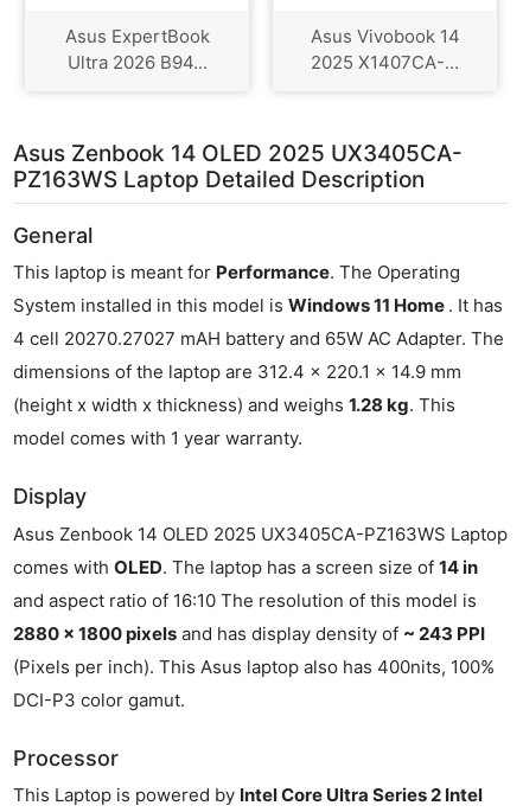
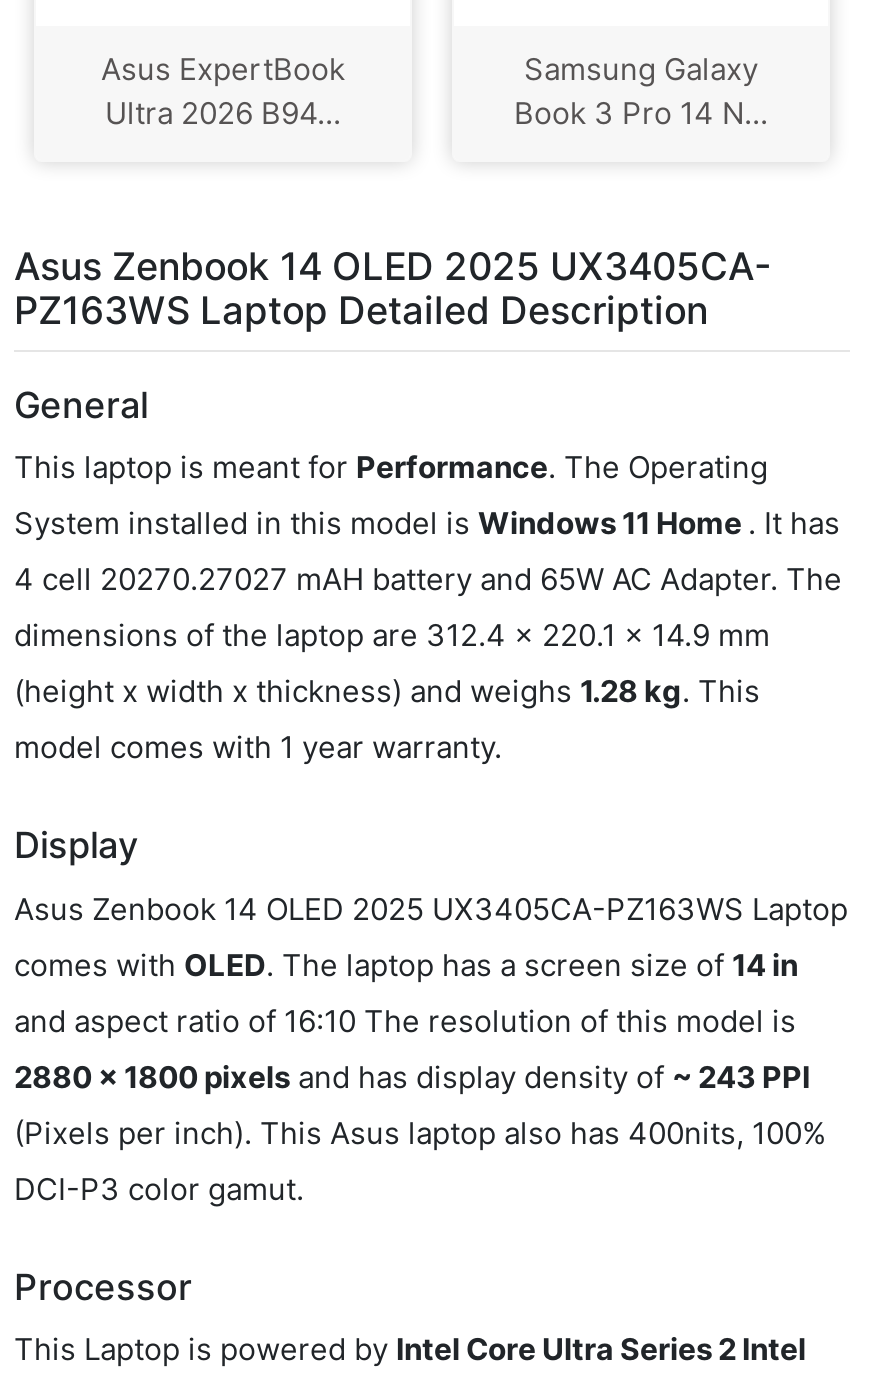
[310,25,460,74] Asus Vivobook 14 | 2025 X1407CA-... -> [514,50,768,132] Samsung Galaxy | Book 3 Pro 14 N...

